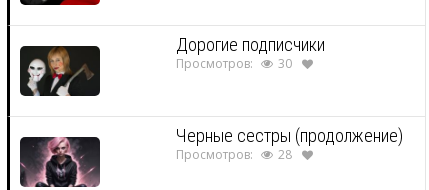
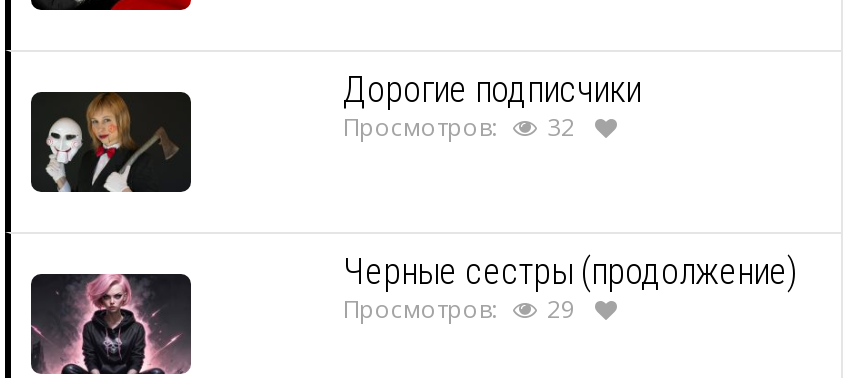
[176,55,292,72] Просмотров: 30 -> [343,110,575,144] Просмотров: 32
[176,146,292,163] Просмотров: 28 -> [343,292,575,326] Просмотров: 29

